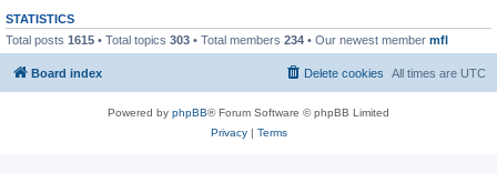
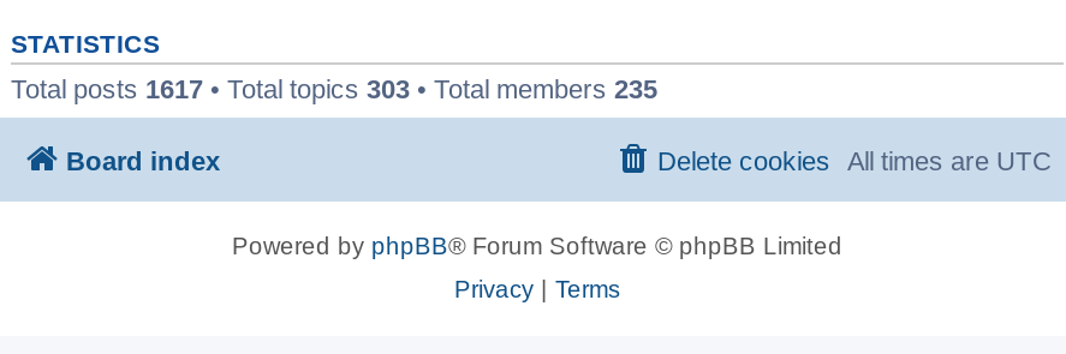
[6,33,448,46] Total posts 1615 • Total topics 303 • Total members 234 • Our newest member mfl -> [11,73,657,102] Total posts 1617 • Total topics 303 • Total members 235

